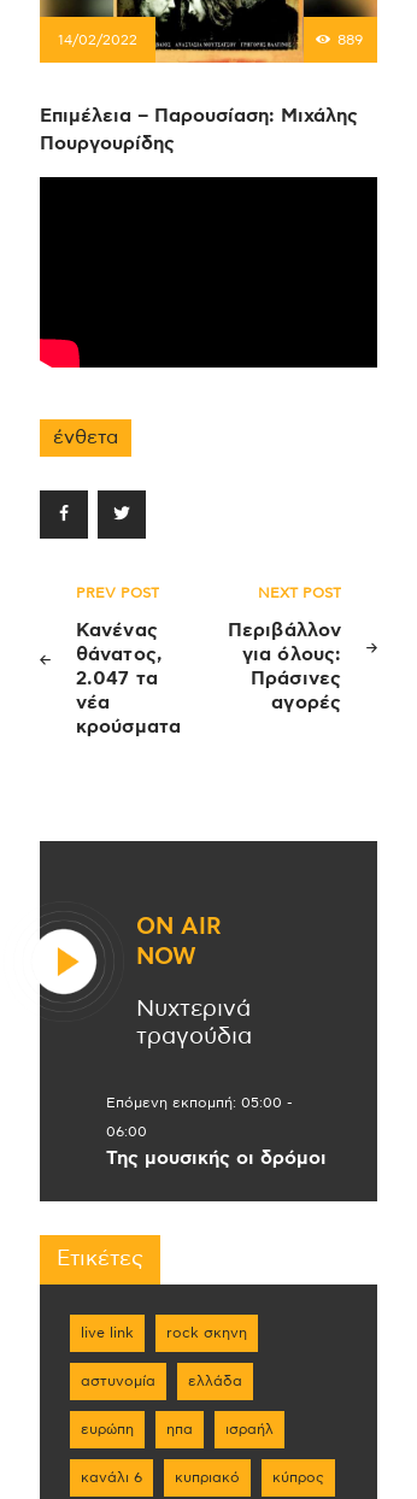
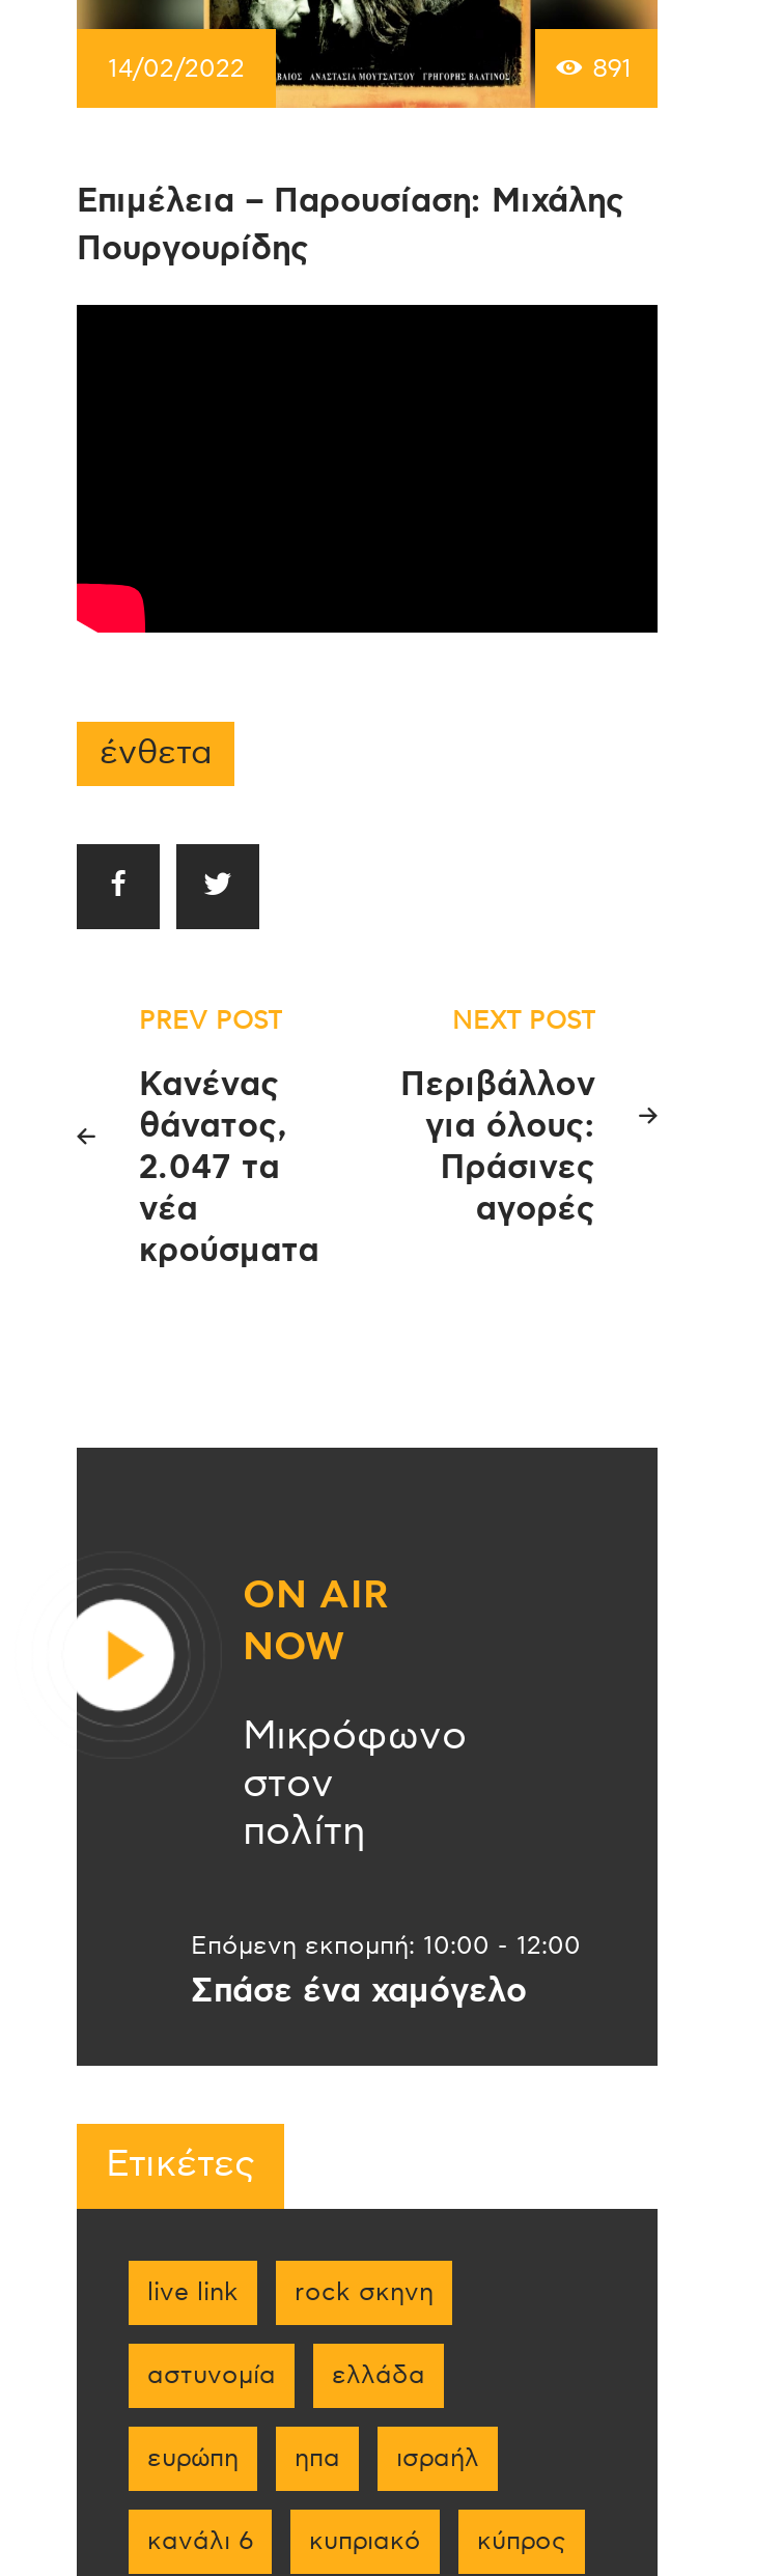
[337,32,362,47] 889 -> [592,55,632,80] 891
[106,997,327,1167] Νυχτερινά | τραγούδια | Επόμενη εκπομπή: 05:00 - | 06:00 | Της μουσικής οι δρόμοι -> [191,1717,581,2007] Μικρόφωνο | στον | πολίτη | Επόμενη εκπομπή: 10:00 - 12:00 | Σπάσε ένα χαμόγελο

